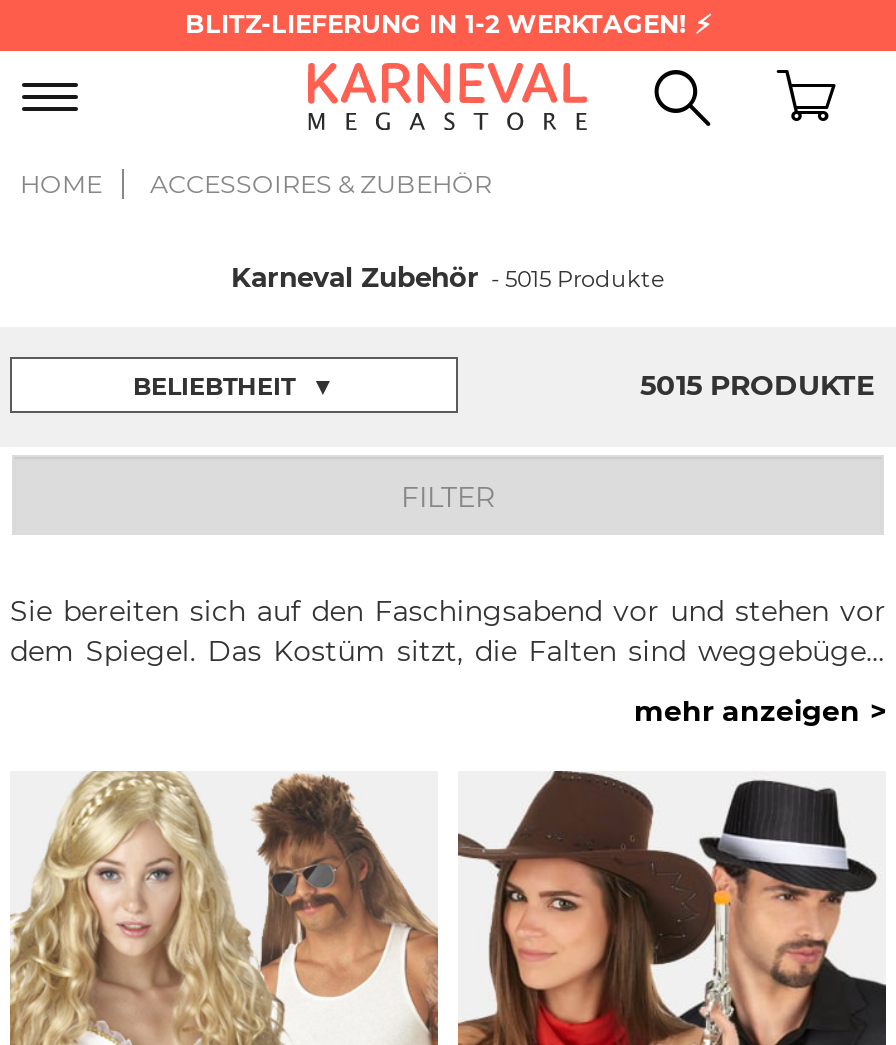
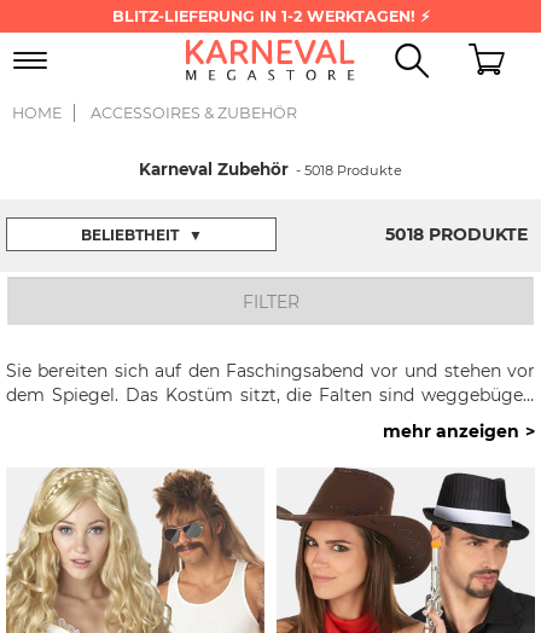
[231,261,665,293] Karneval Zubehör - 5015 Produkte -> [139,159,402,179] Karneval Zubehör - 5018 Produkte
[640,367,874,403] 5015 PRODUKTE -> [385,223,528,245] 5018 PRODUKTE

